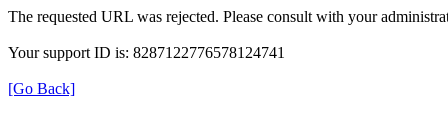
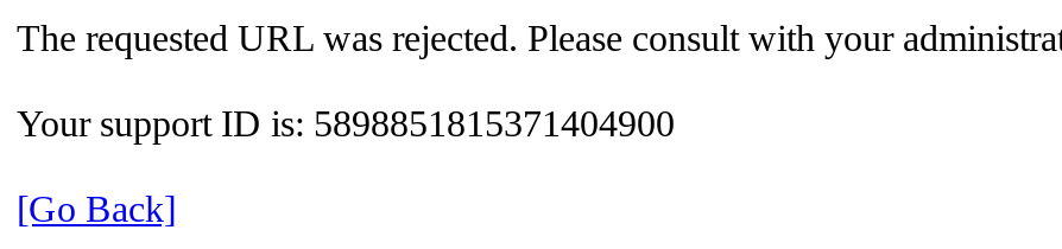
[8,44,285,61] Your support ID is: 8287122776578124741 -> [17,103,675,143] Your support ID is: 5898851815371404900

